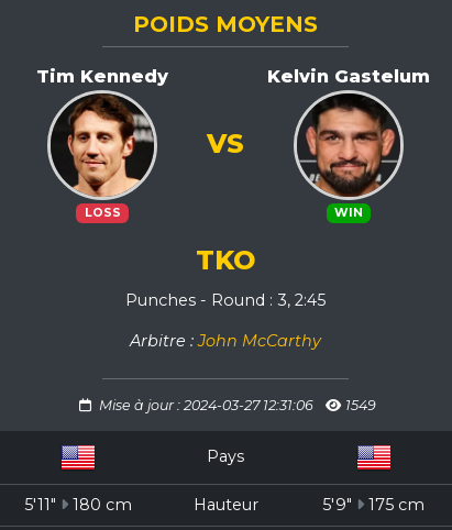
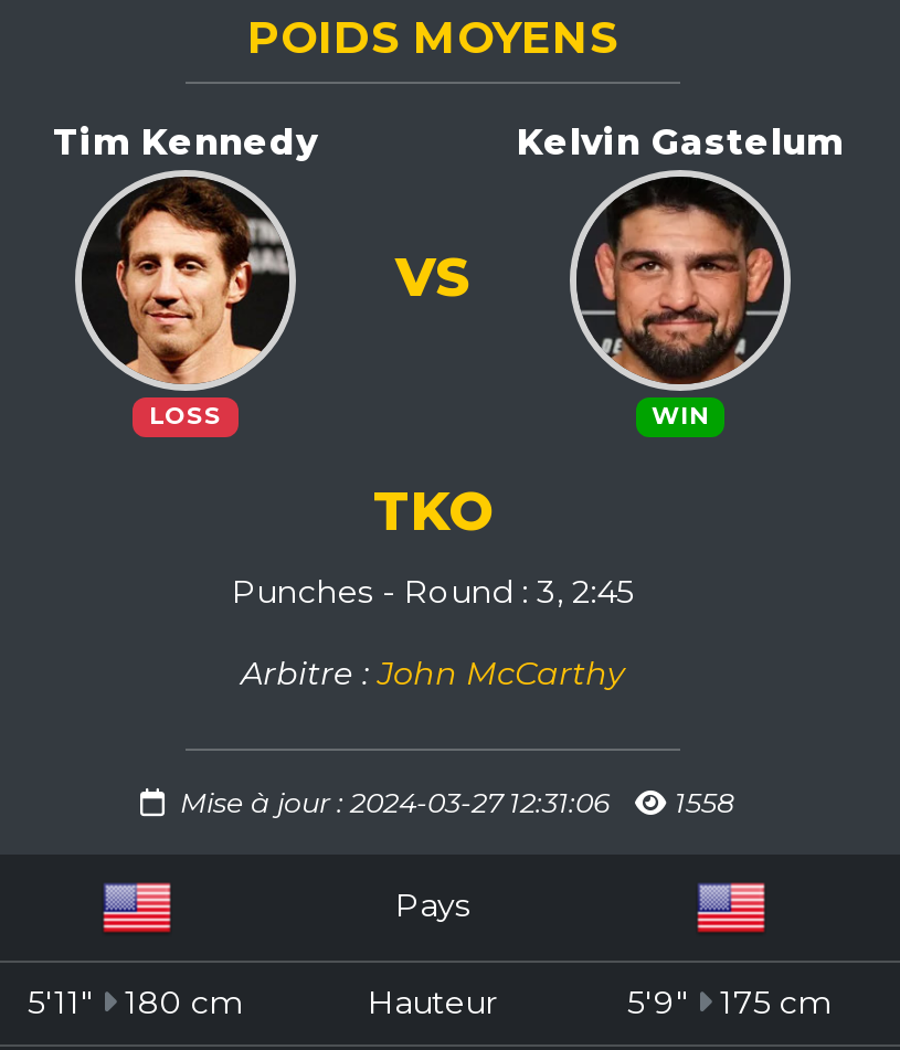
[96,397,376,413] Mise à jour : 2024-03-27 12:31:06 1549 -> [173,786,734,819] Mise à jour : 2024-03-27 12:31:06 1558

